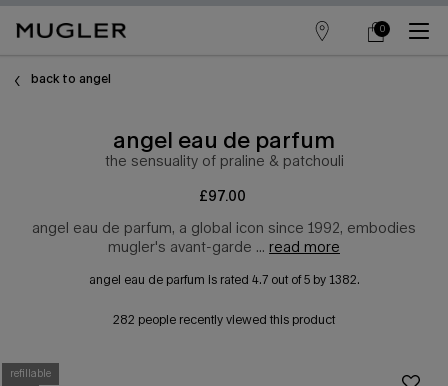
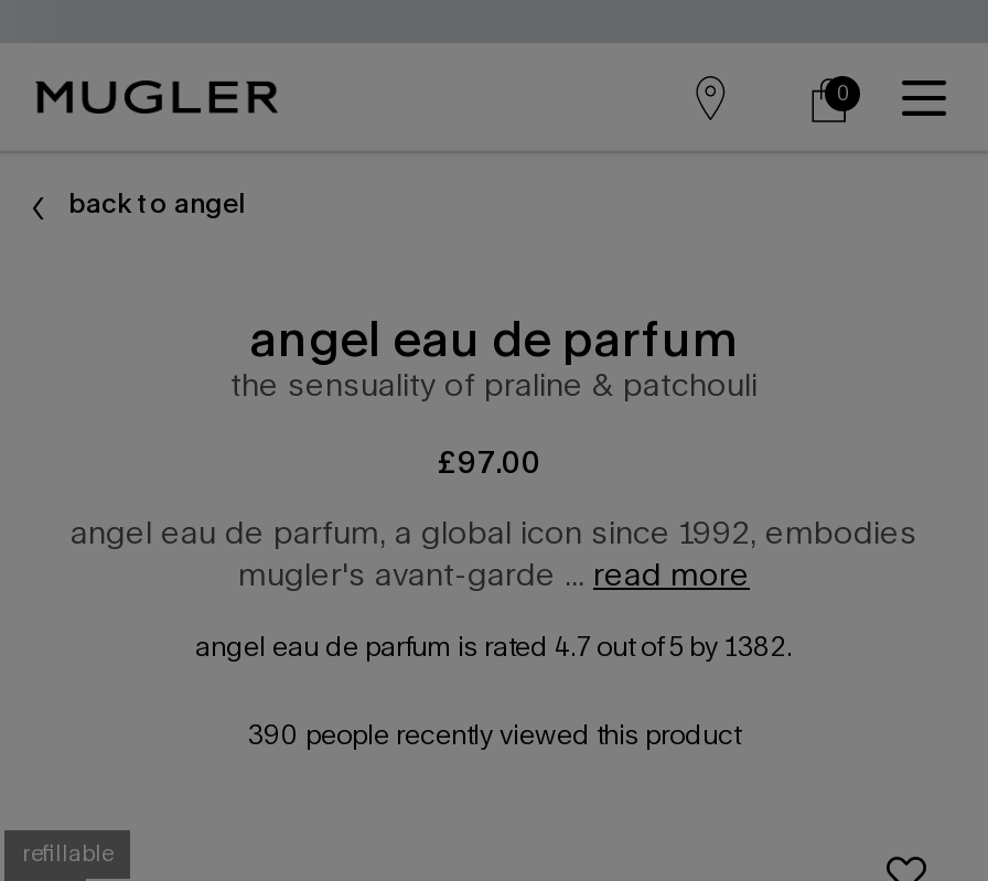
[113,312,335,327] 282 people recently viewed this product -> [248,717,740,750] 390 people recently viewed this product

